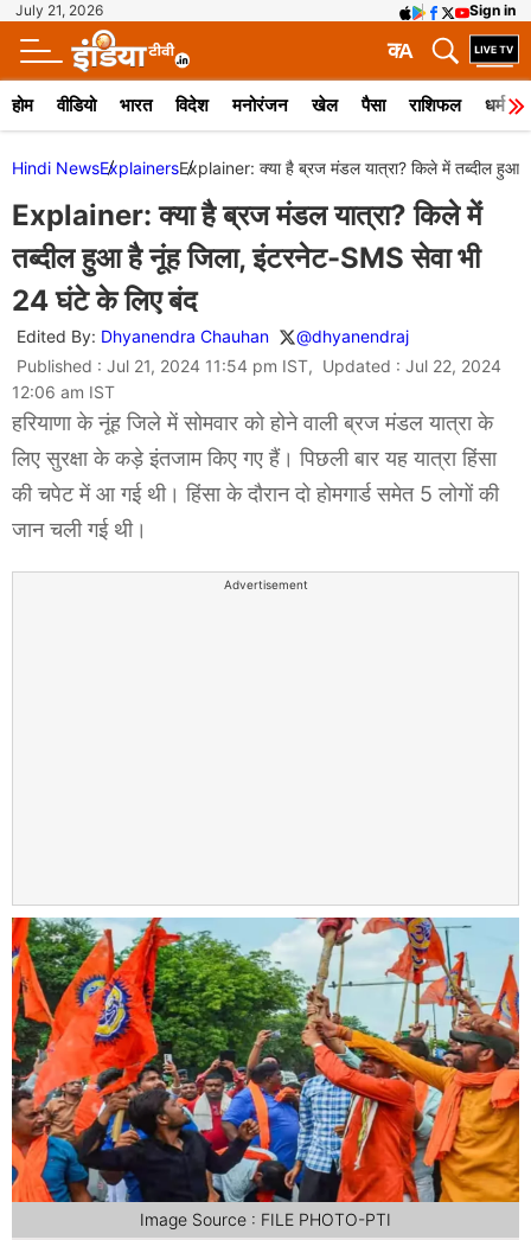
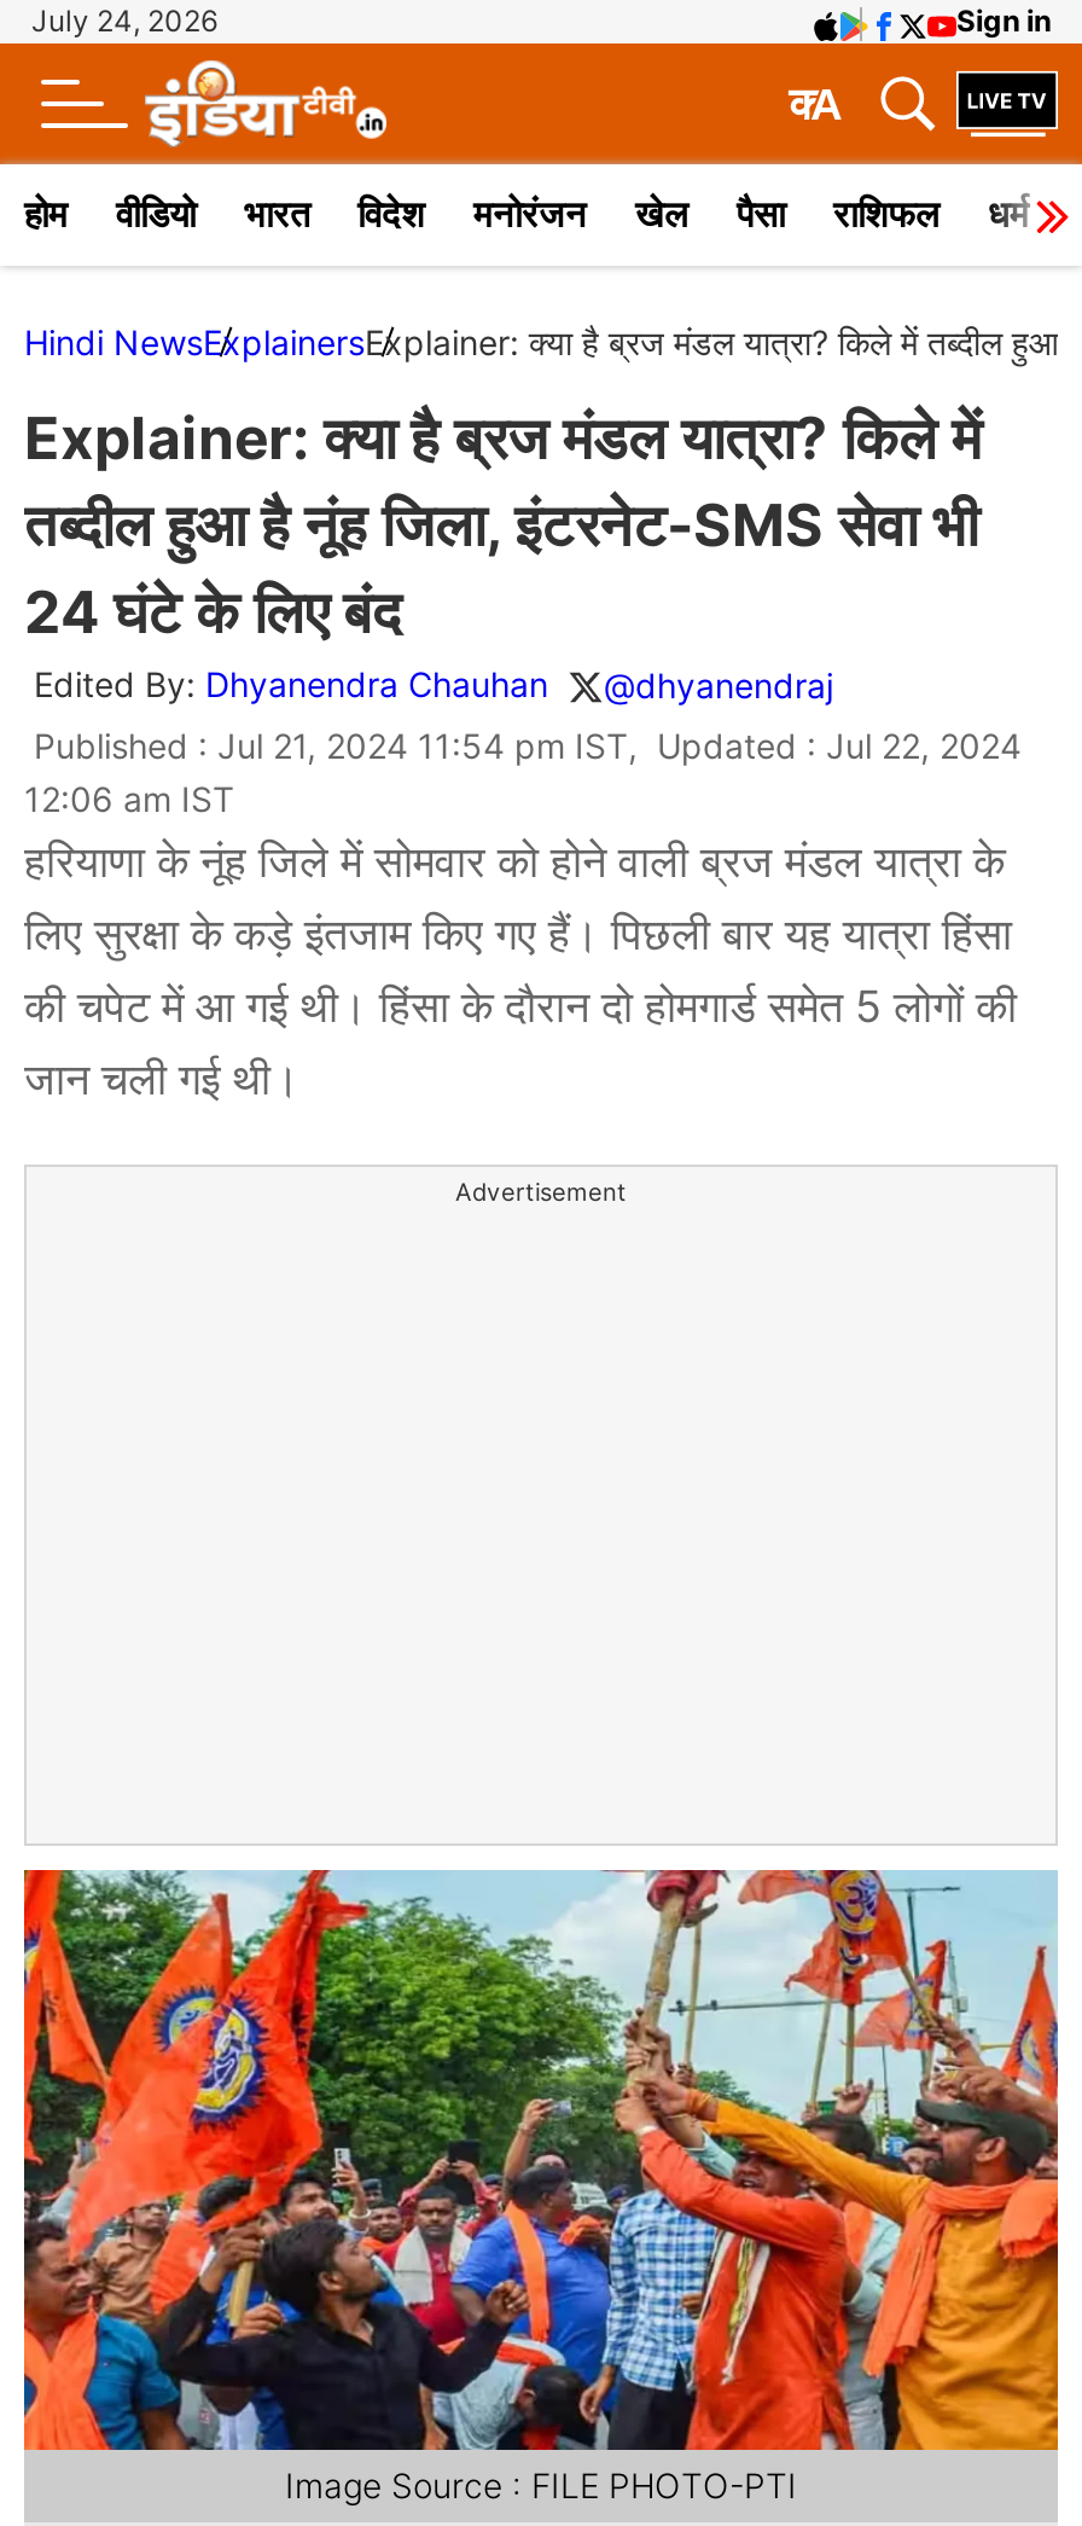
[15,1,103,19] July 21, 2026 -> [31,2,217,39] July 24, 2026

